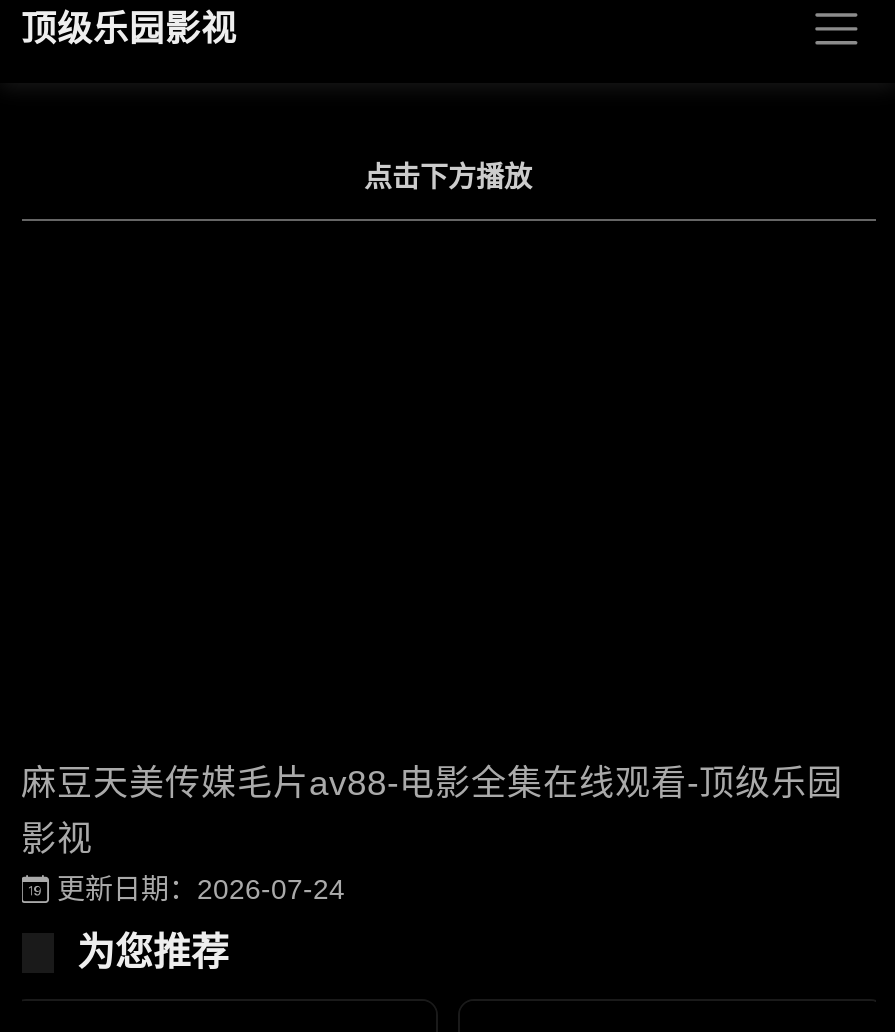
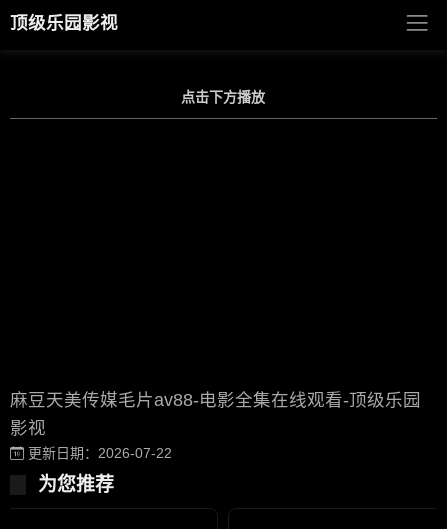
[49,873,345,905] 更新日期：2026-07-24 -> [23,445,171,461] 更新日期：2026-07-22

